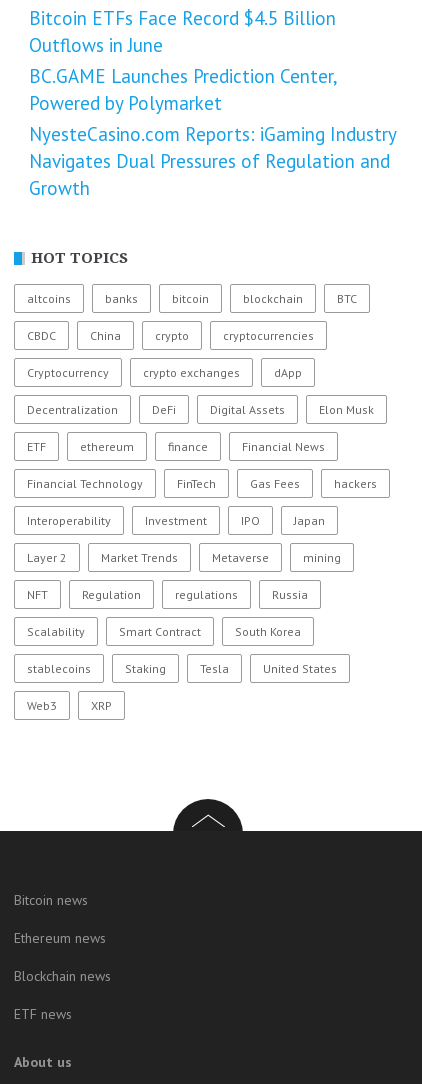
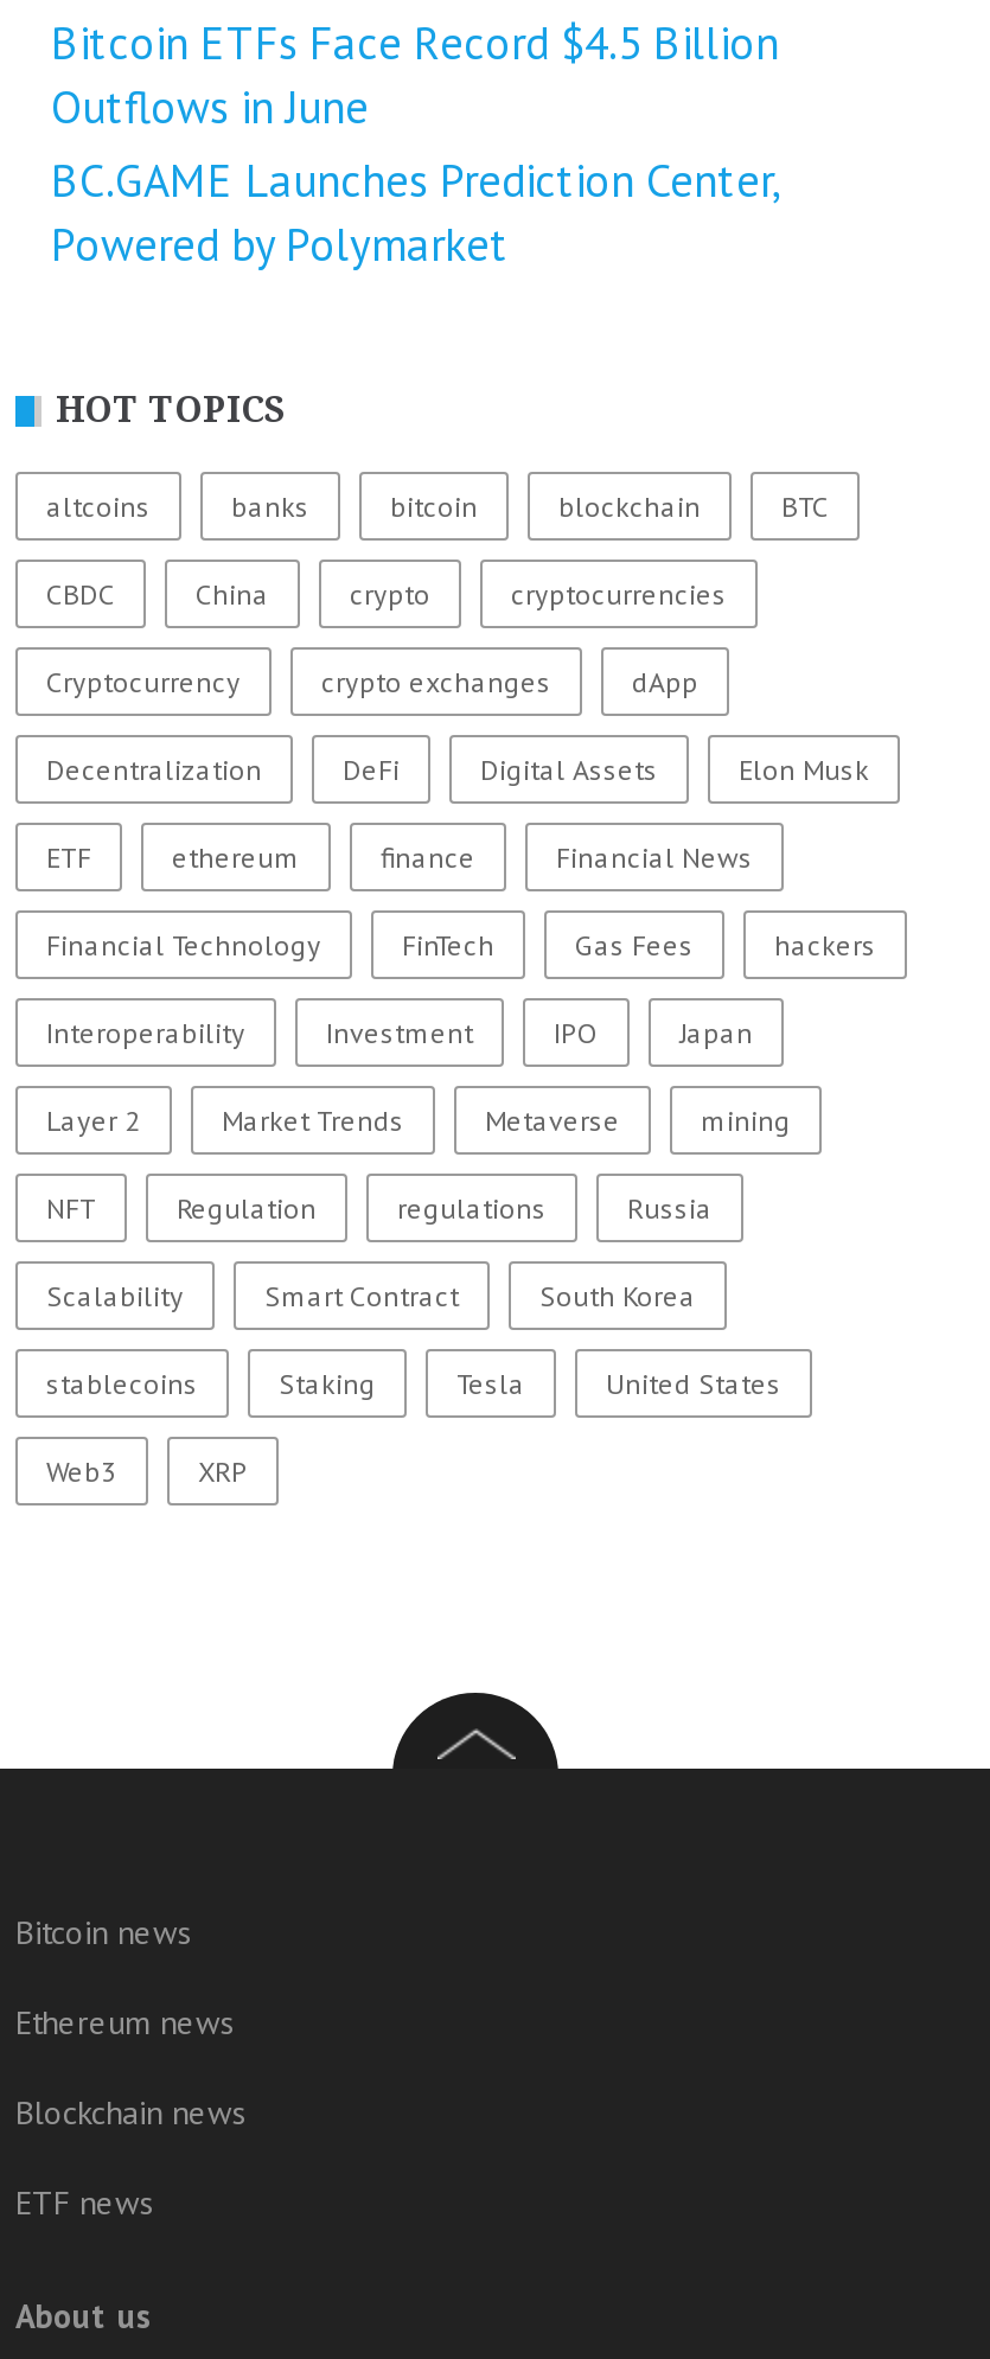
[29,121,396,199] NyesteCasino.com Reports: iGaming Industry | Navigates Dual Pressures of Regulation and | Growth -> none

